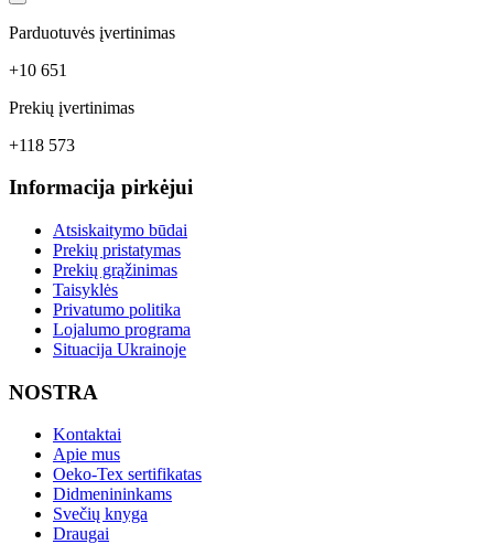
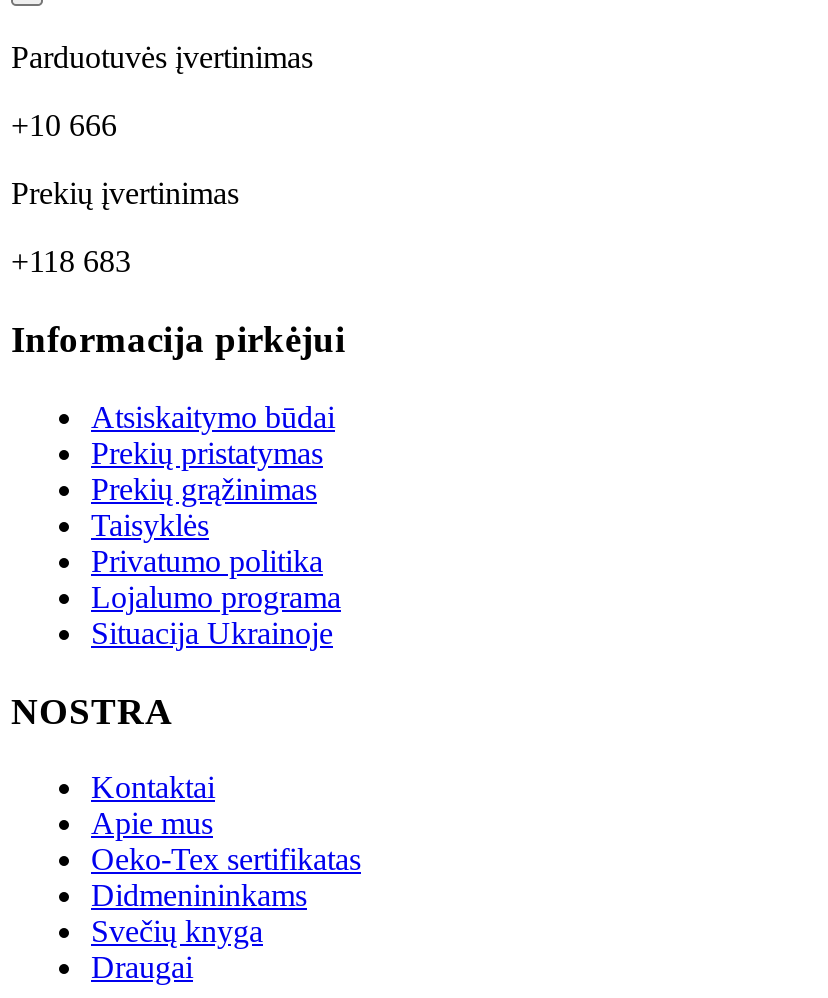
[9,60,67,79] +10 651 -> [11,109,117,143] +10 666
[9,135,75,154] +118 573 -> [11,245,131,279] +118 683

